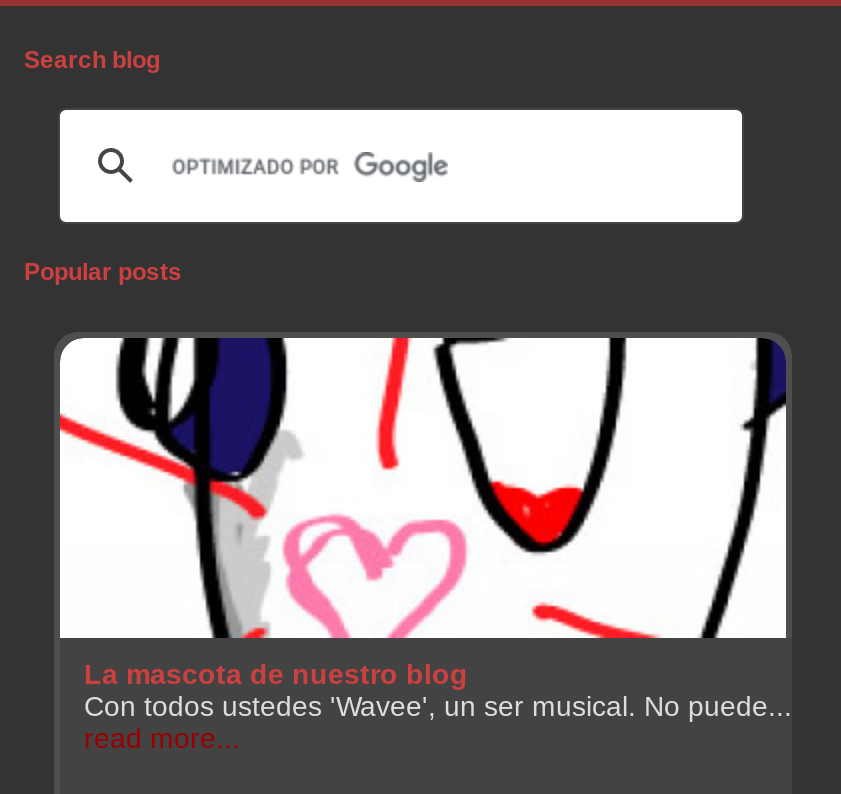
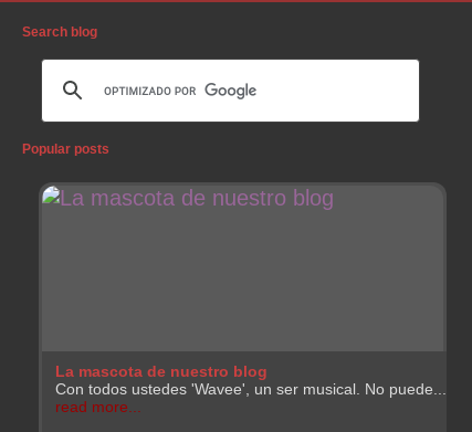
[58,336,788,640] [image] -> none

